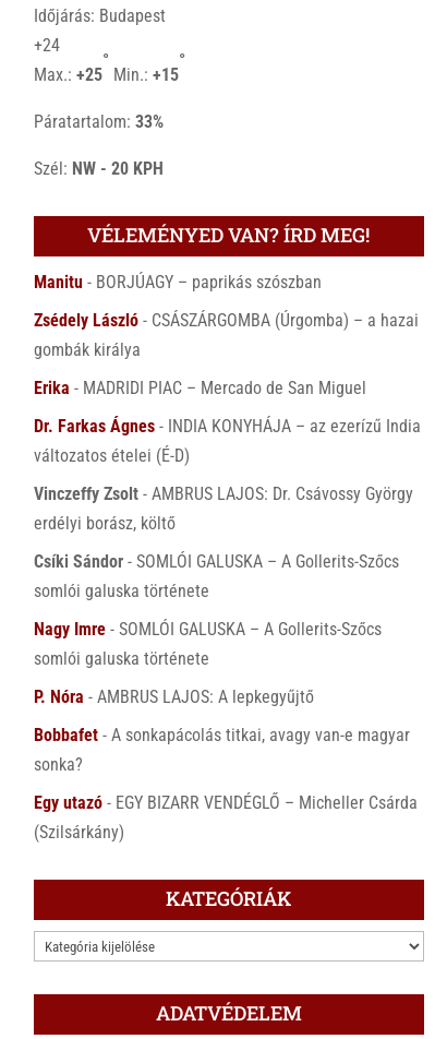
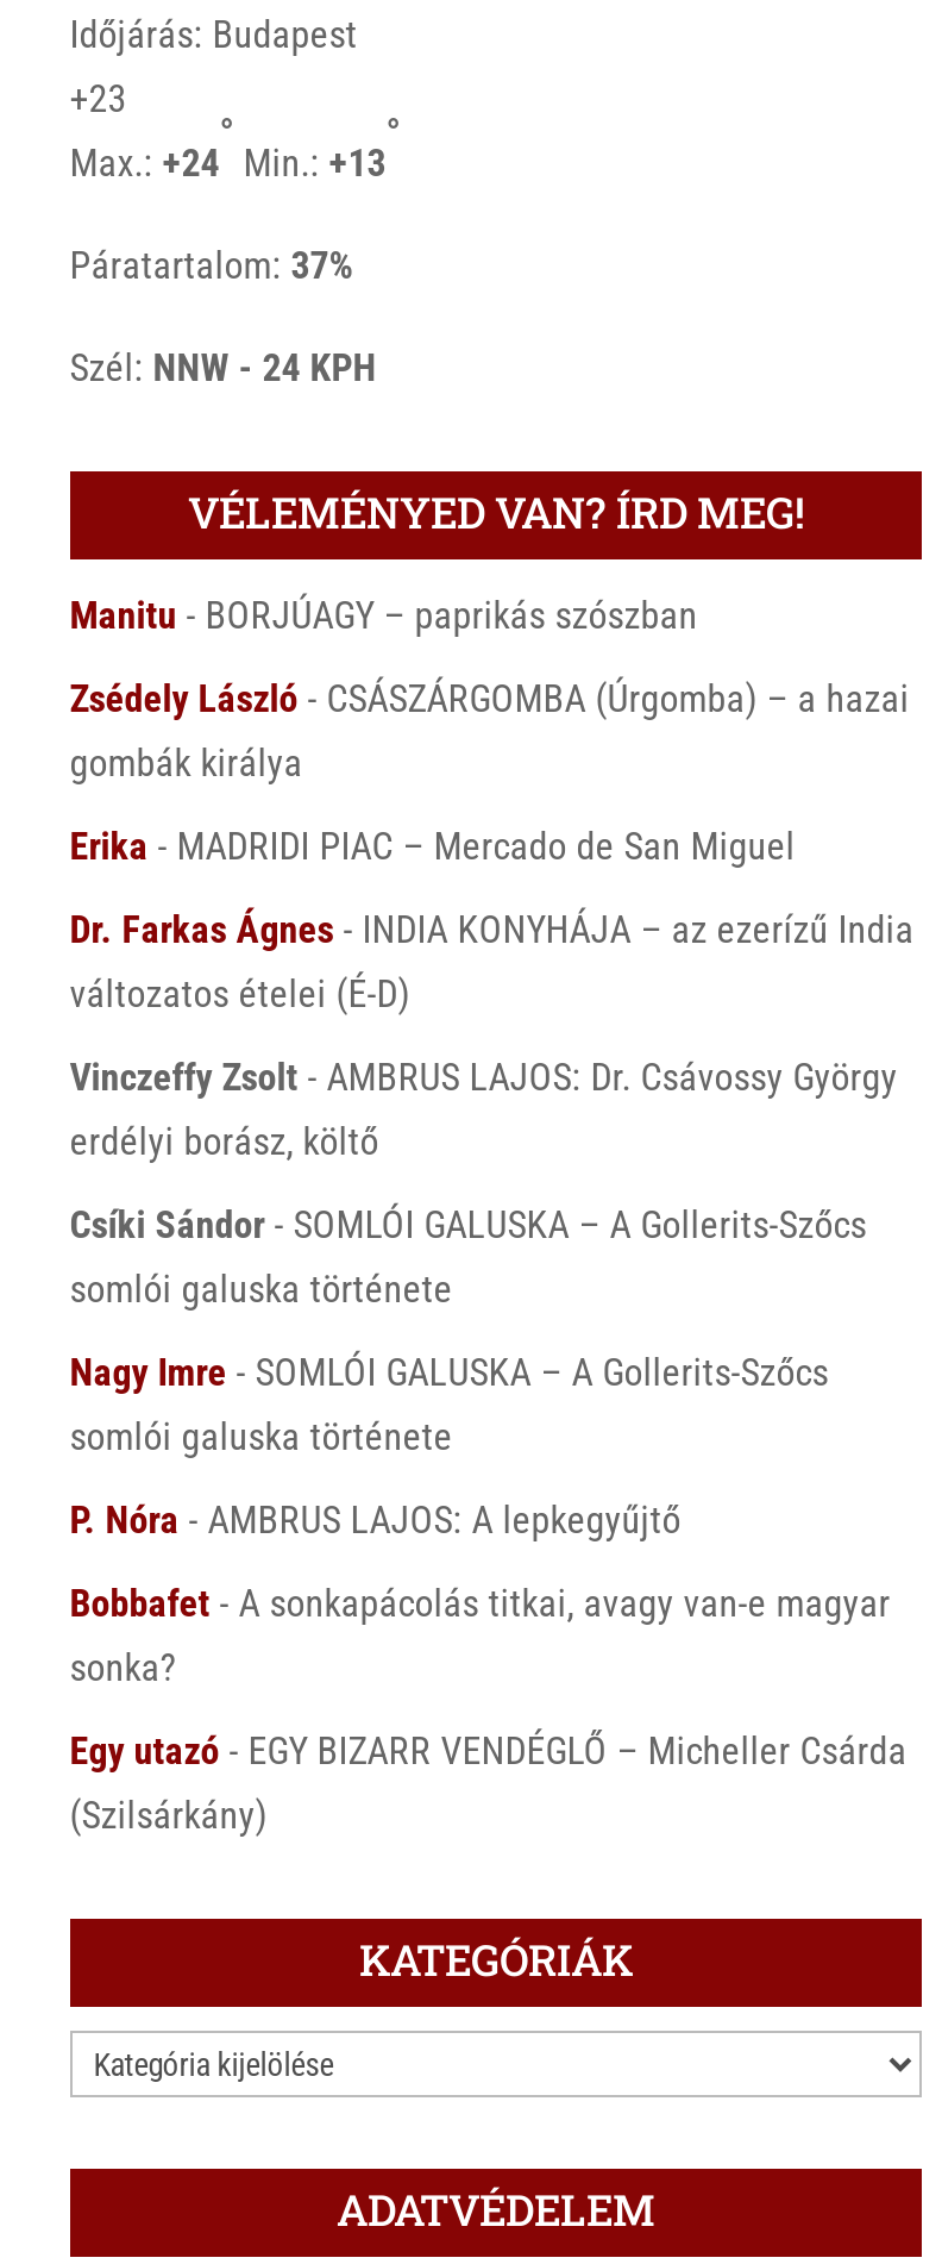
[34,34,60,55] +24 -> [70,75,127,120] +23
[34,64,102,85] Max.: +25 -> [70,139,220,185] Max.: +24
[109,64,179,85] Min.: +15 -> [234,139,386,185] Min.: +13
[34,111,163,132] Páratartalom: 33% -> [70,242,353,287] Páratartalom: 37%
[34,158,163,178] Szél: NW - 20 KPH -> [70,344,377,389] Szél: NNW - 24 KPH

